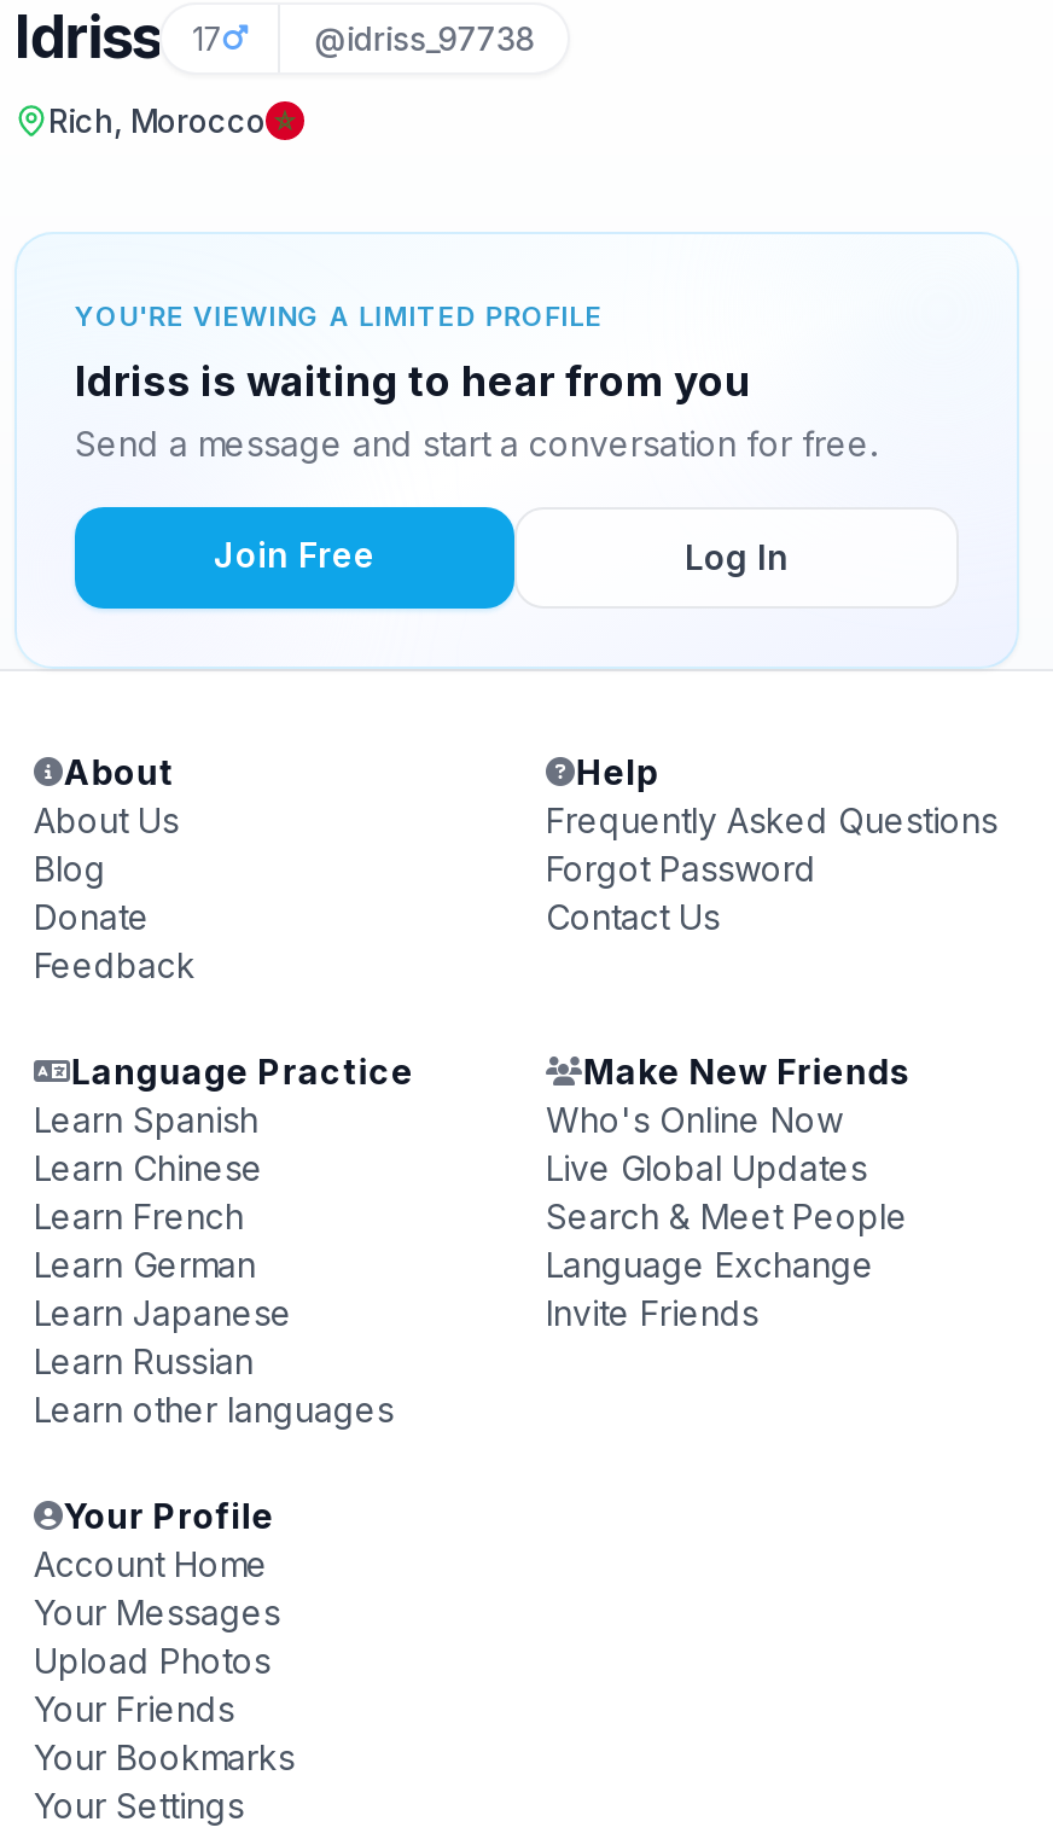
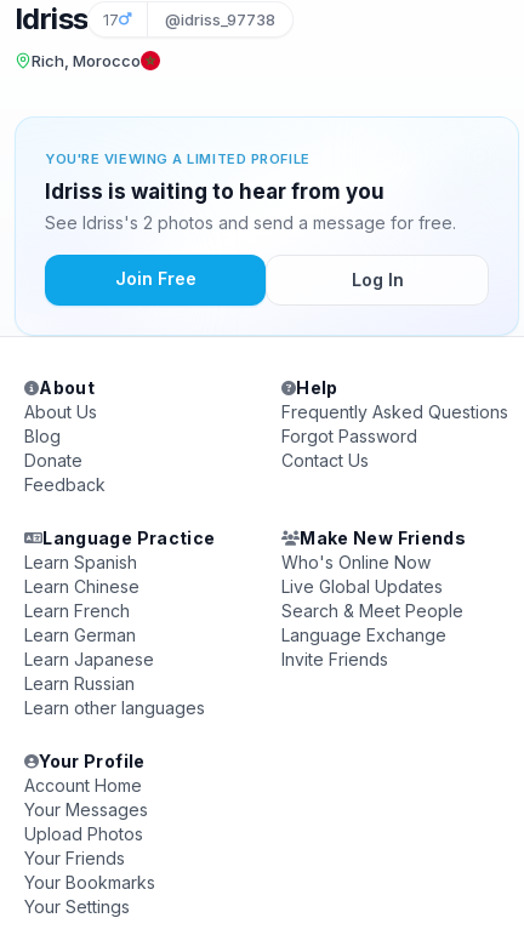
[75,423,877,464] Send a message and start a conversation for free. -> [45,212,456,233] See Idriss's 2 photos and send a message for free.

